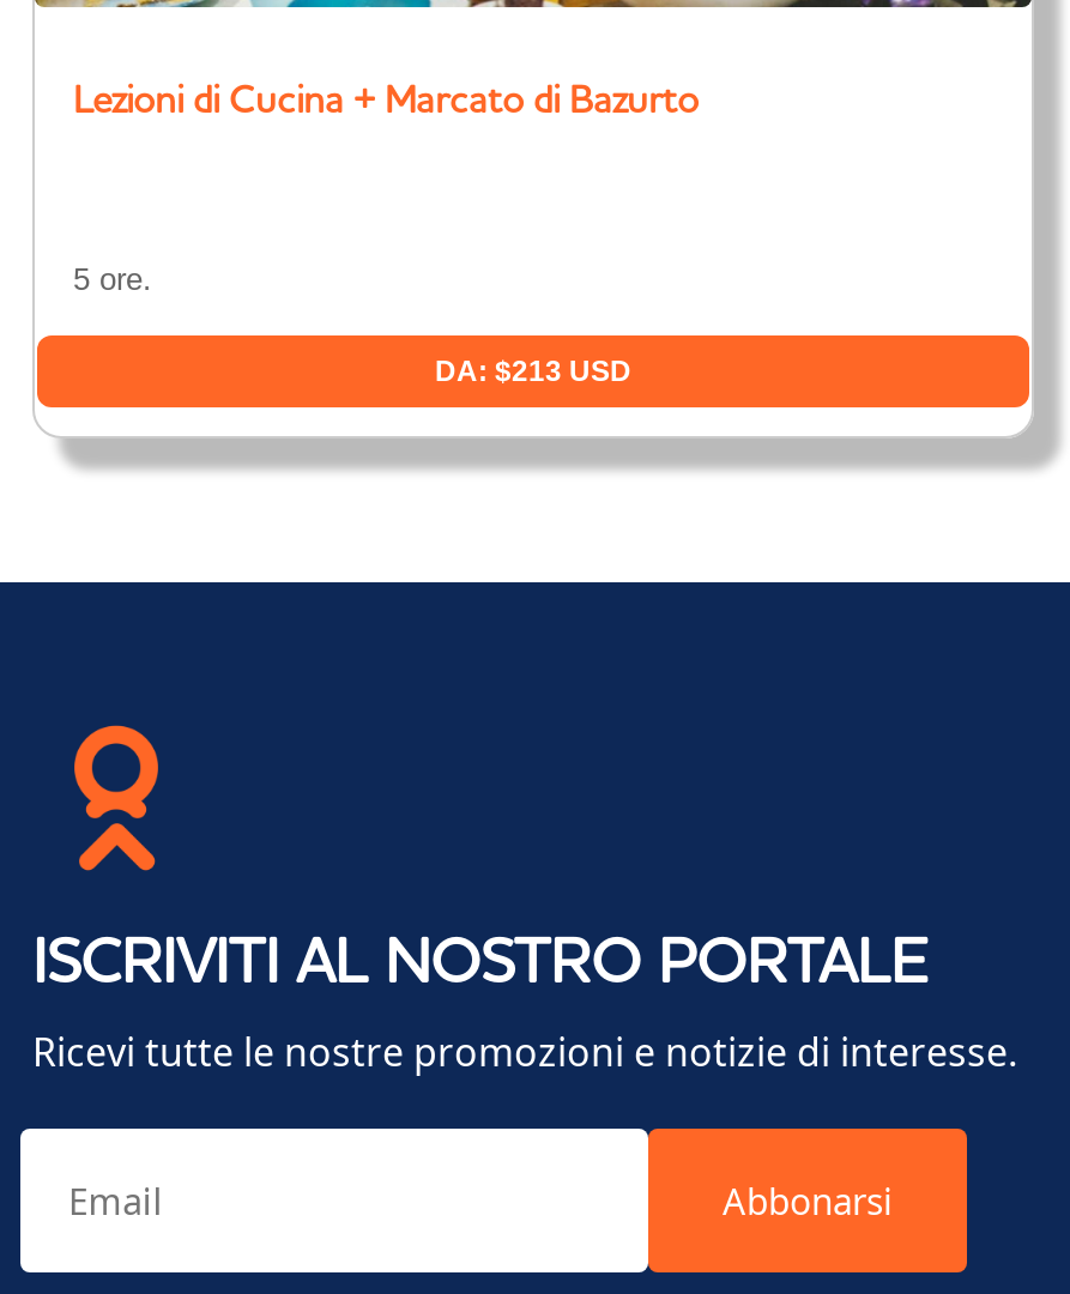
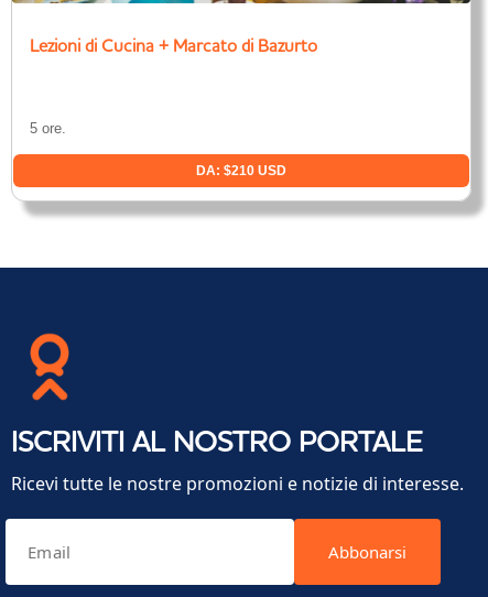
[435,355,631,389] DA: $213 USD -> [196,163,286,179] DA: $210 USD

